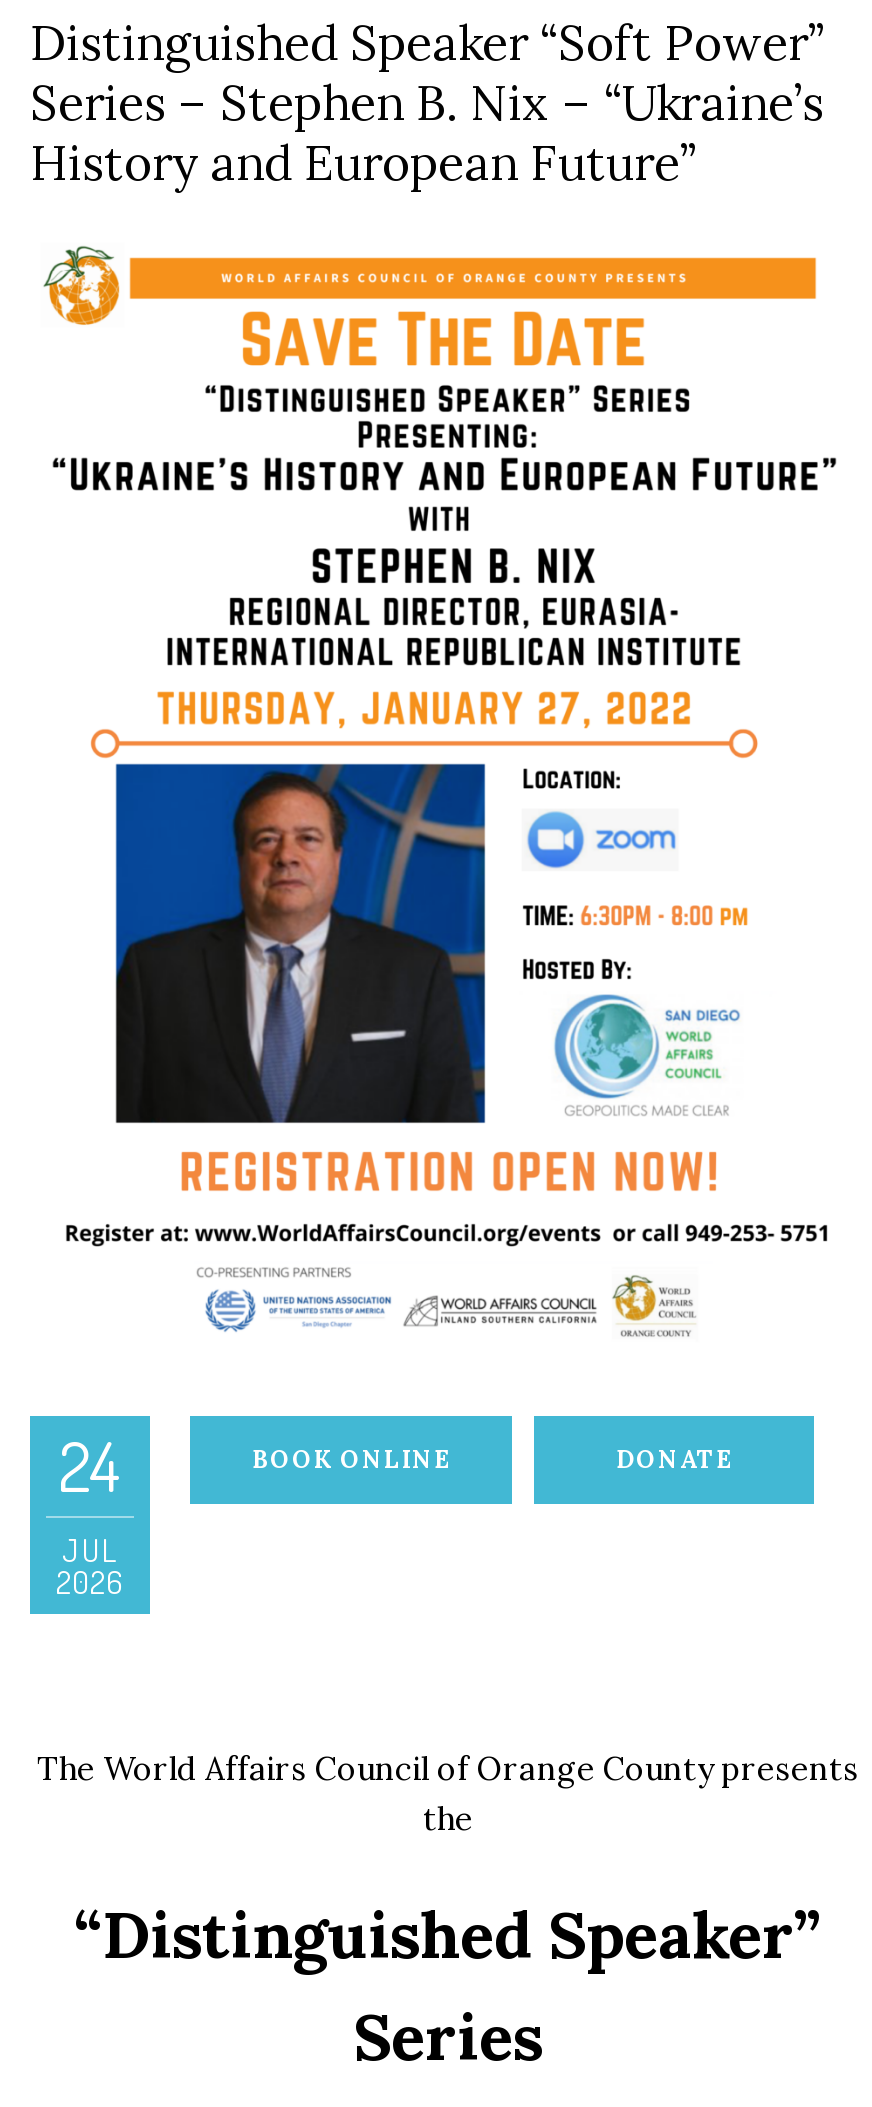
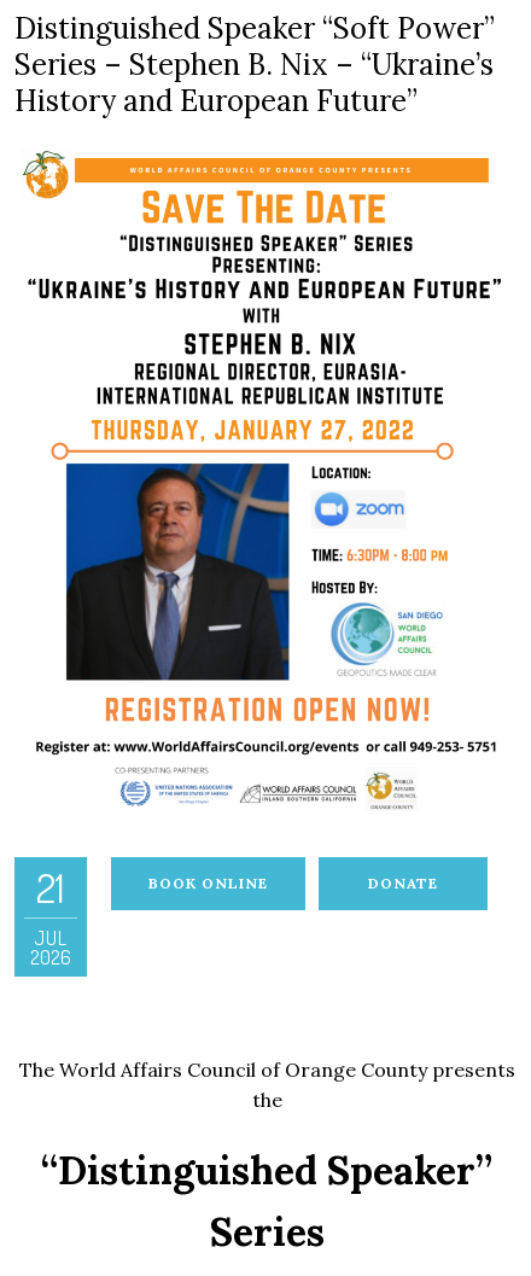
[59,1422,121,1508] 24 -> [36,861,65,913] 21

